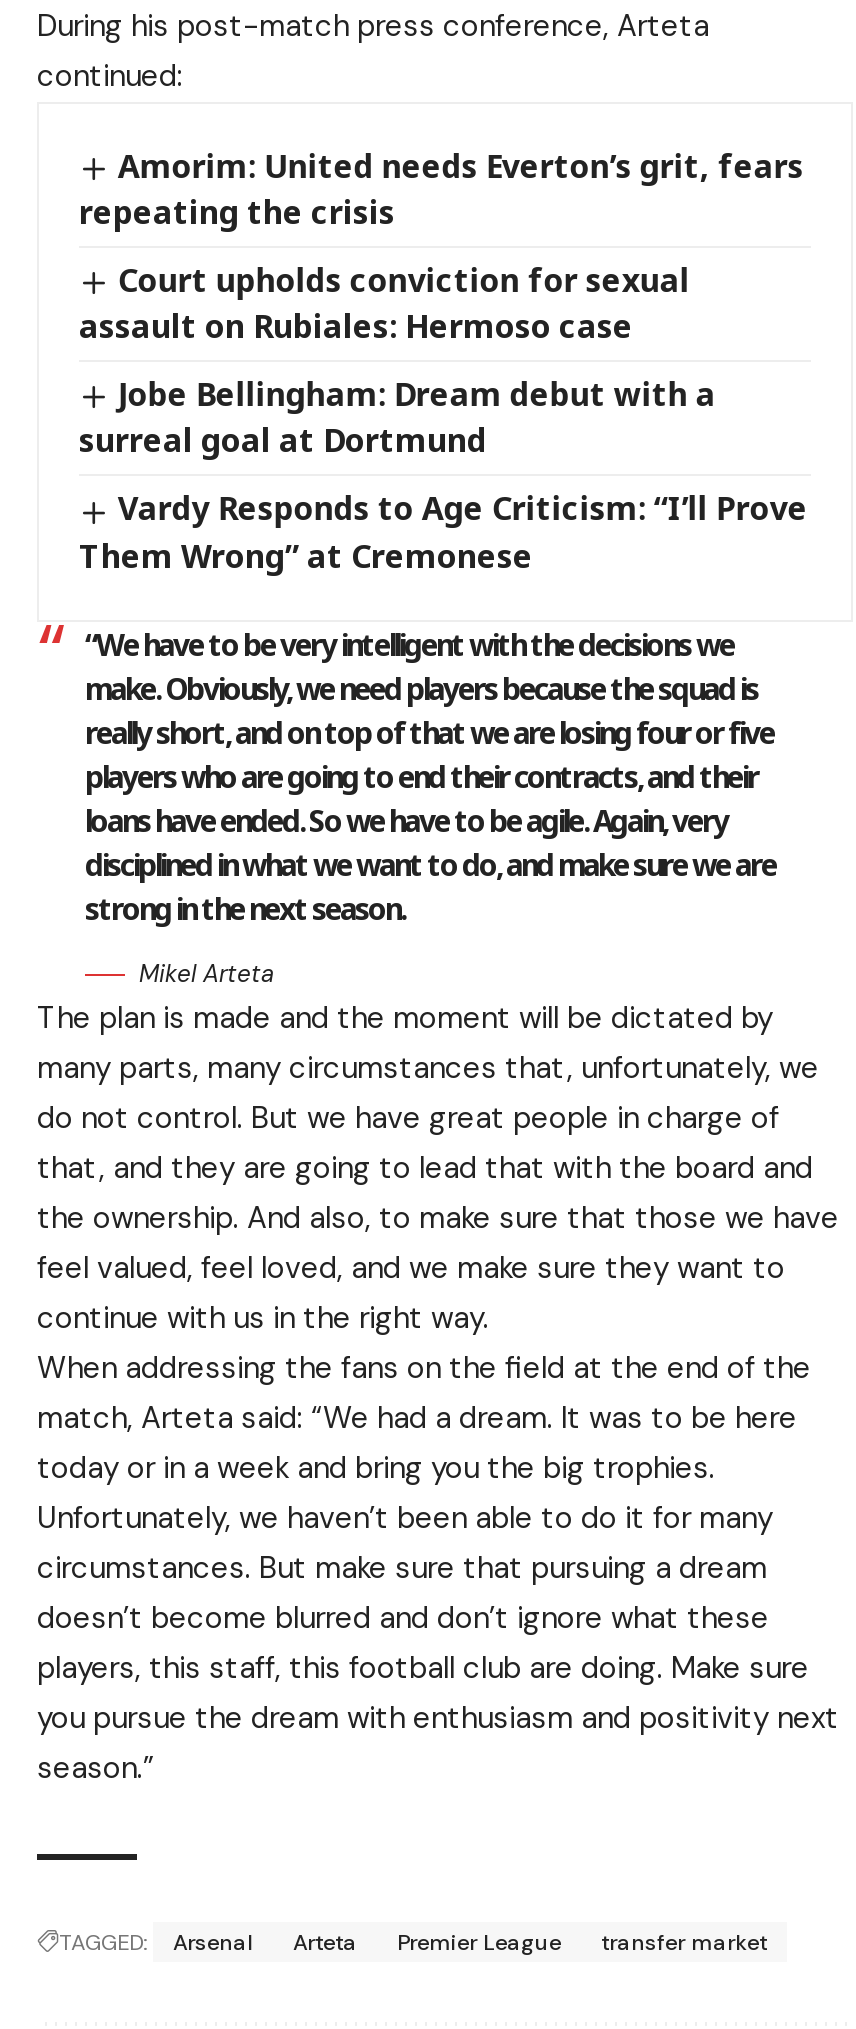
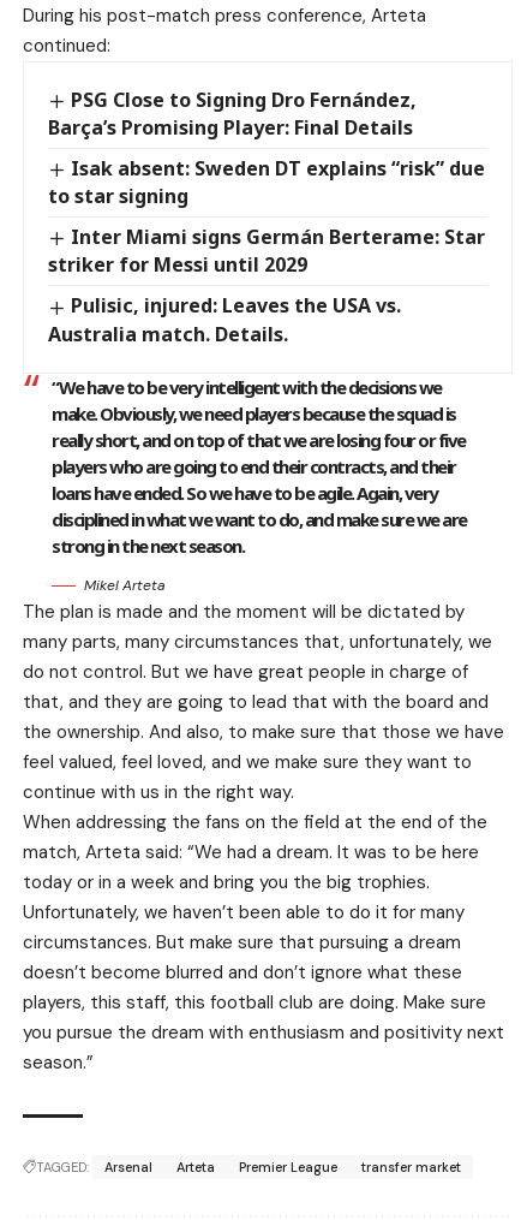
[79,144,804,234] Amorim: United needs Everton’s grit, fears | repeating the crisis -> [48,87,417,141] PSG Close to Signing Dro Fernández, | Barça’s Promising Player: Final Details
[79,258,690,348] Court upholds conviction for sexual | assault on Rubiales: Hermoso case -> [48,155,485,209] Isak absent: Sweden DT explains “risk” due | to star signing
[79,372,716,463] Jobe Bellingham: Dream debut with a | surreal goal at Dortmund -> [48,224,485,278] Inter Miami signs Germán Berterame: Star | striker for Messi until 2029
[79,487,808,577] Vardy Responds to Age Criticism: “I’ll Prove | Them Wrong” at Cremonese -> [48,293,401,347] Pulisic, injured: Leaves the USA vs. | Australia match. Details.

